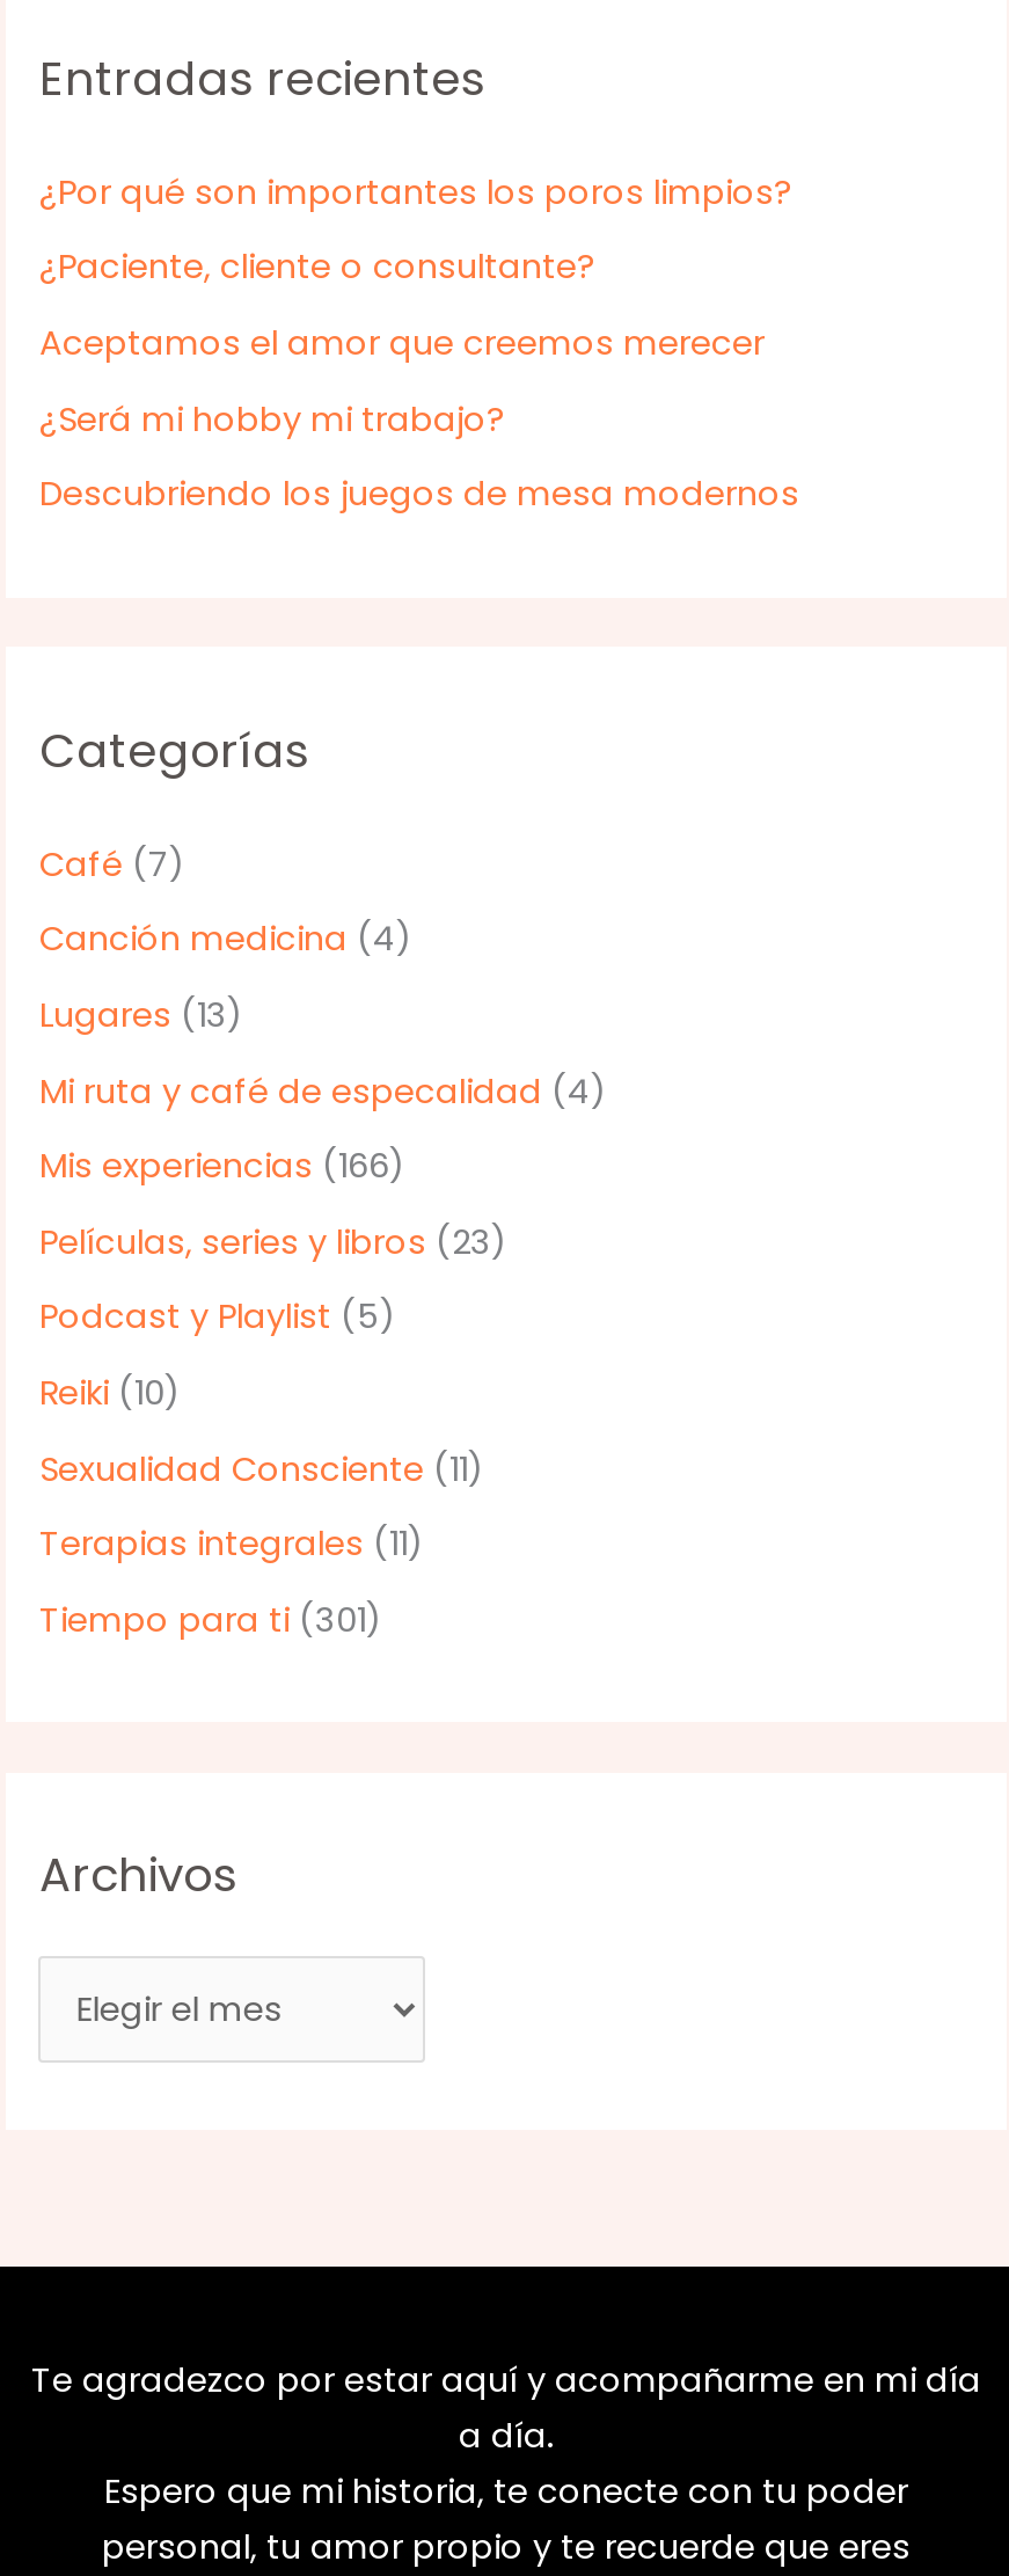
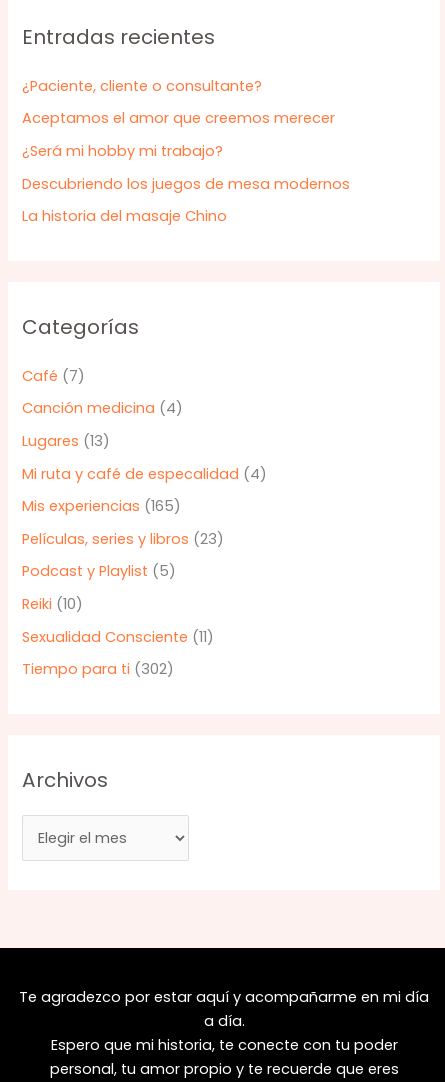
[39,169,792,215] ¿Por qué son importantes los poros limpios? -> none
none -> [22,206,227,226] La historia del masaje Chino
[39,1143,405,1189] Mis experiencias (166) -> [22,496,181,516] Mis experiencias (165)
[39,1521,424,1643] Terapias integrales (11) | Tiempo para ti (301) -> [22,659,174,679] Tiempo para ti (302)

